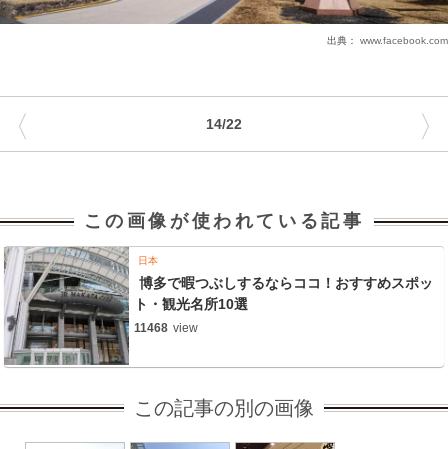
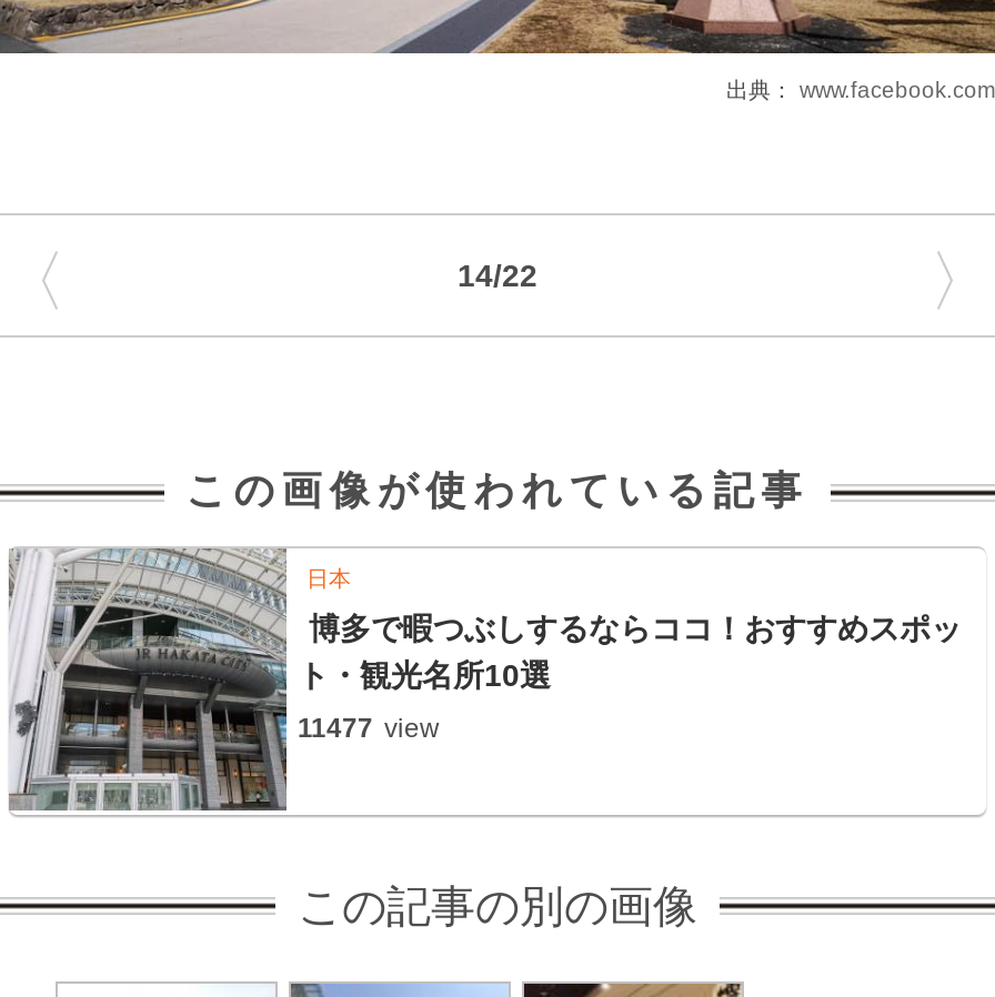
[134,321,198,335] 11468 view -> [298,713,440,744] 11477 view

